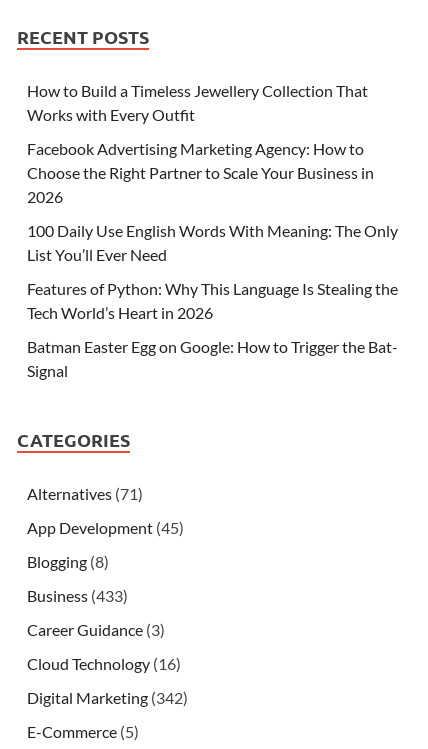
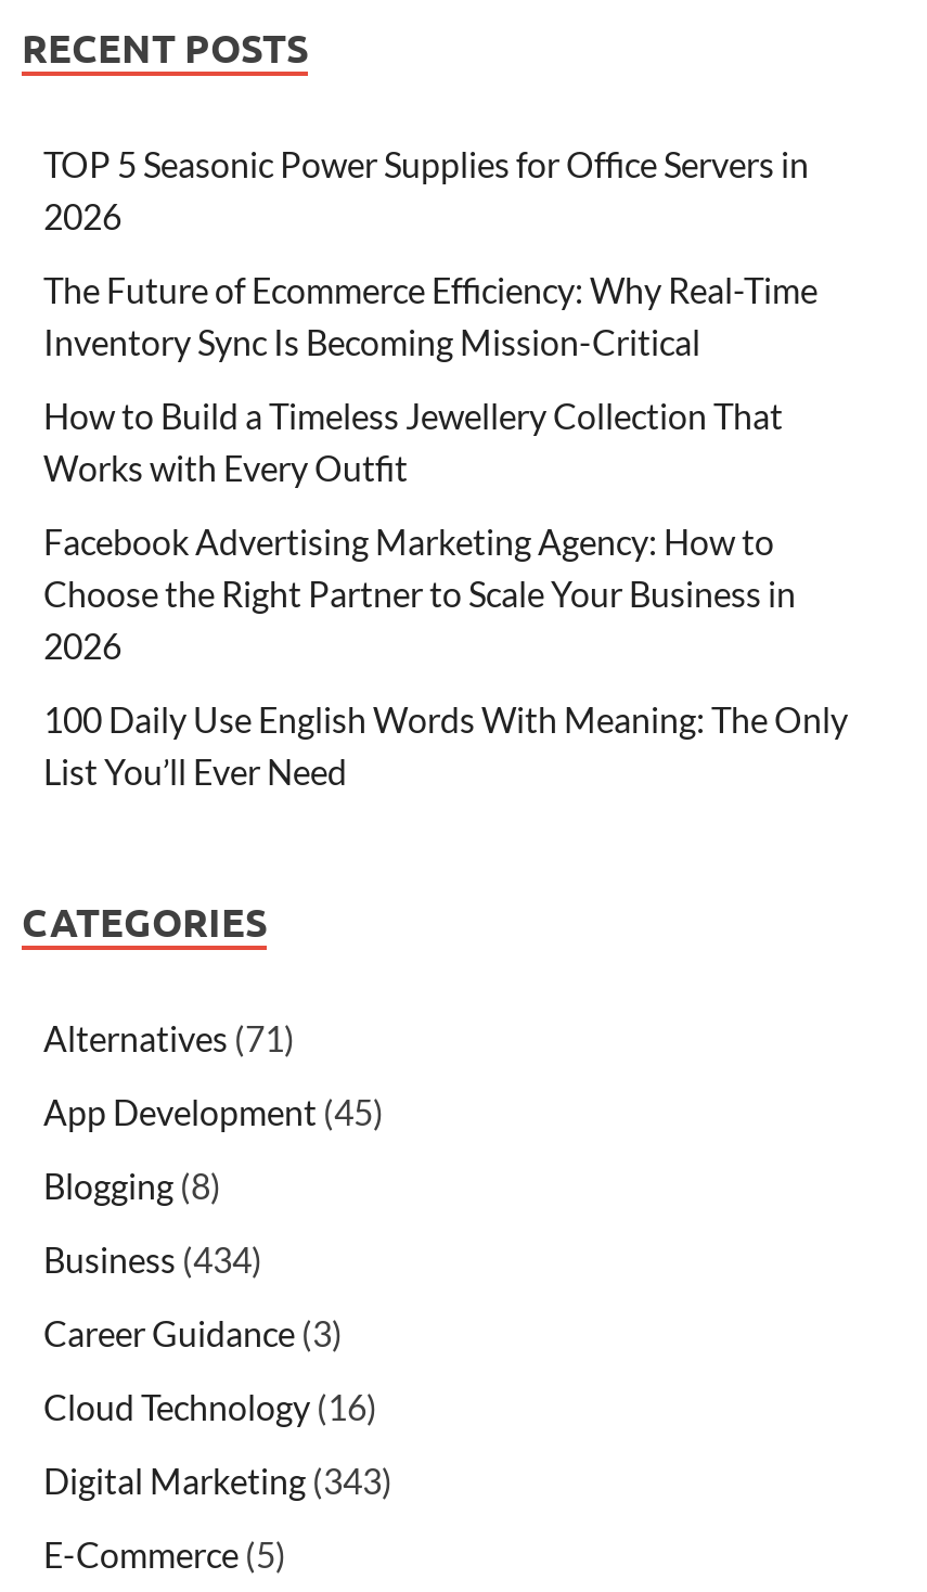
none -> [43,143,817,362] TOP 5 Seasonic Power Supplies for Office Servers in | 2026 | The Future of Ecommerce Efficiency: Why Real-Time | Inventory Sync Is Becoming Mission-Critical
moved [27,81,398,264] -> [43,395,848,792]: How to Build a Timeless Jewellery Collection That | Works with Every Outfit | Facebook Advertising Marketing Agency: How to | Choose the Right Partner to Scale Your Business in | 2026 | 100 Daily Use English Words With Meaning: The Only | List You’ll Ever Need
[27,279,398,380] Features of Python: Why This Language Is Stealing the | Tech World’s Heart in 2026 | Batman Easter Egg on Google: How to Trigger the Bat- | Signal -> none
[27,586,128,605] Business (433) -> [43,1238,262,1280] Business (434)
[27,688,188,707] Digital Marketing (342) -> [43,1460,392,1501] Digital Marketing (343)

